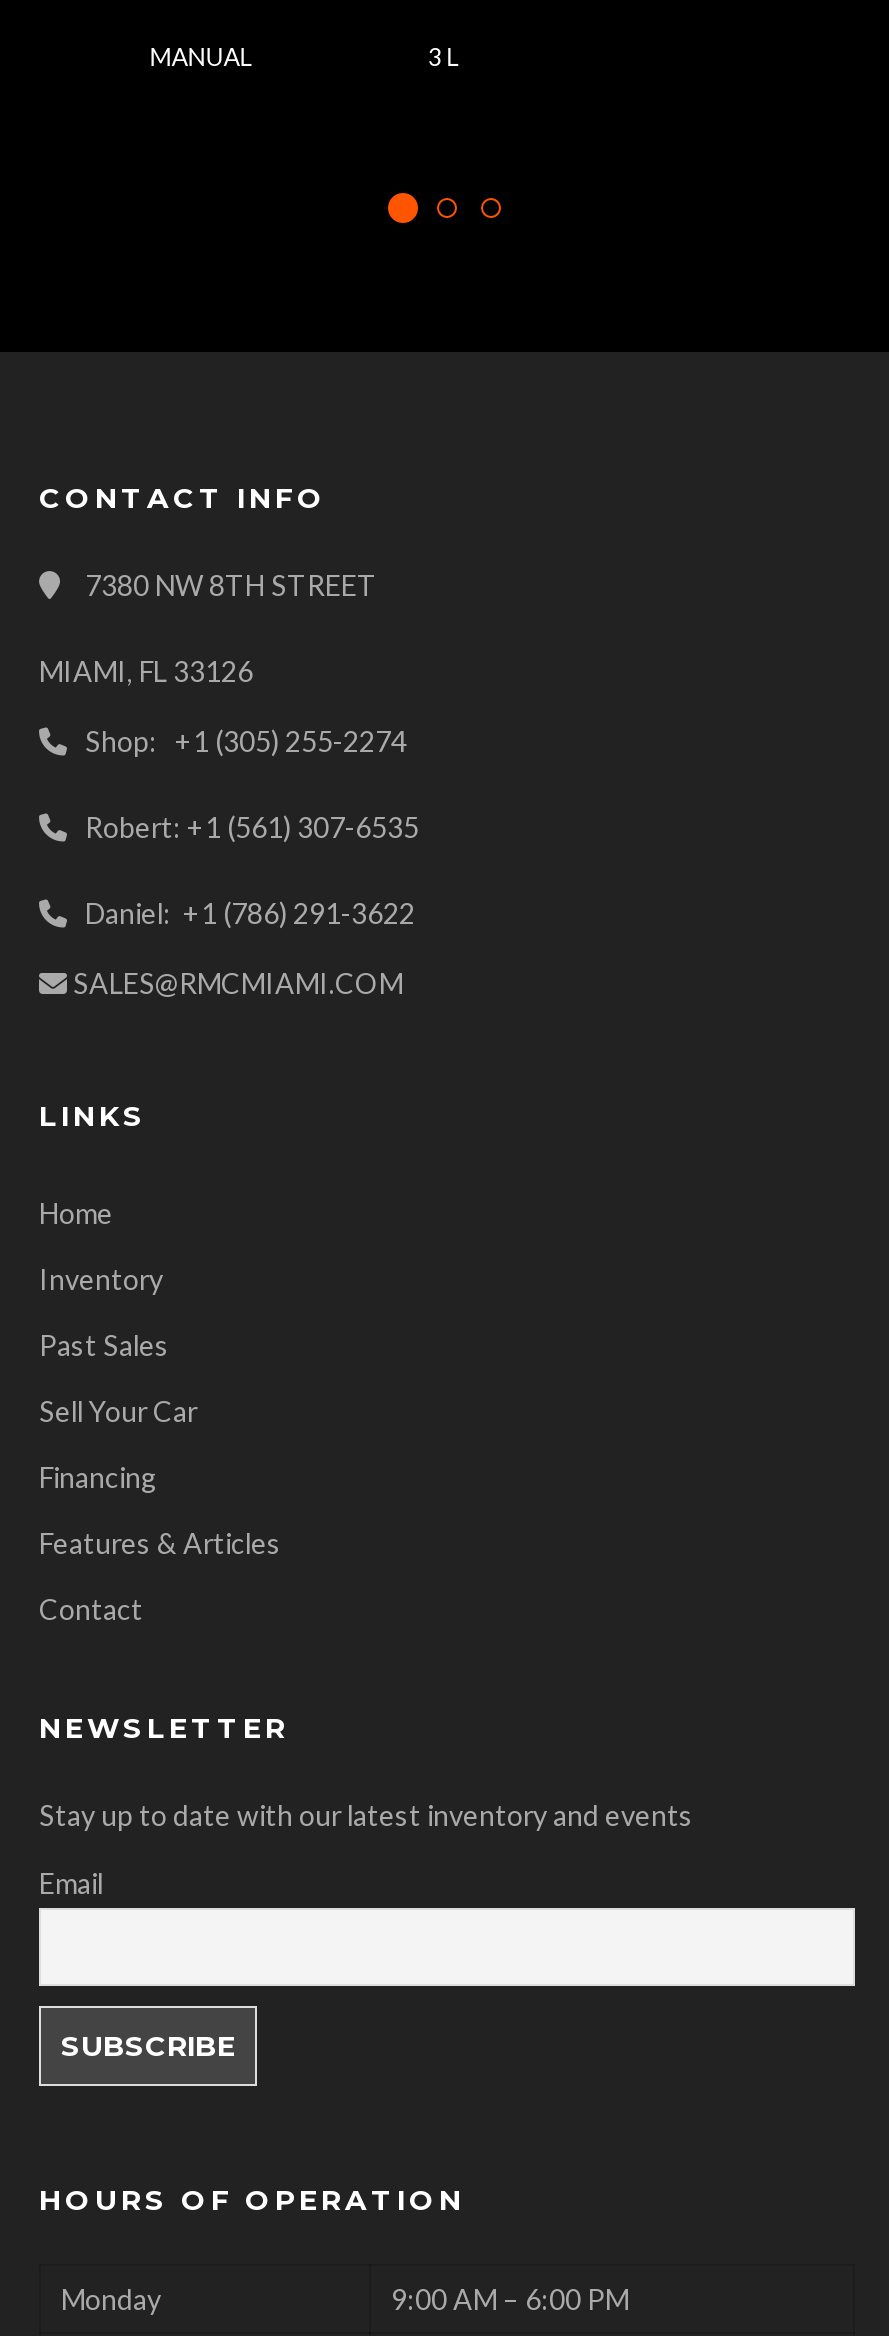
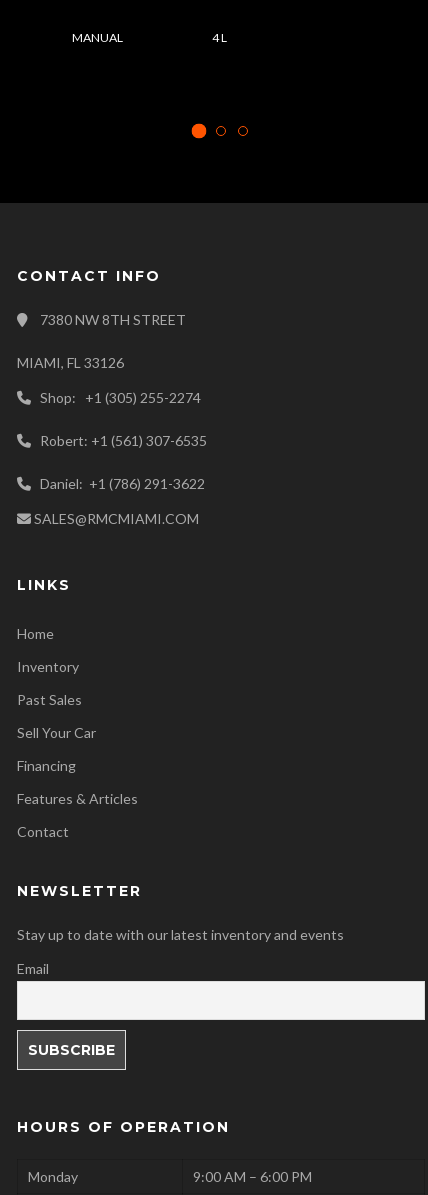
[428,42,458,72] 3 L -> [212,30,227,45] 4 L

